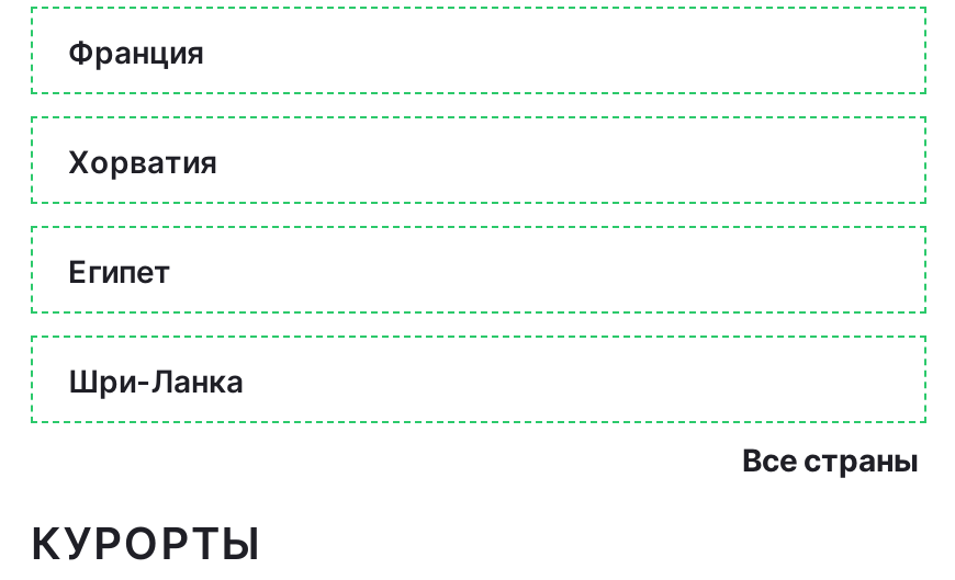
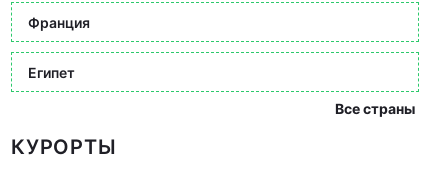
[68,141,217,179] Хорватия -> none
[68,361,244,398] Шри-Ланка -> none

